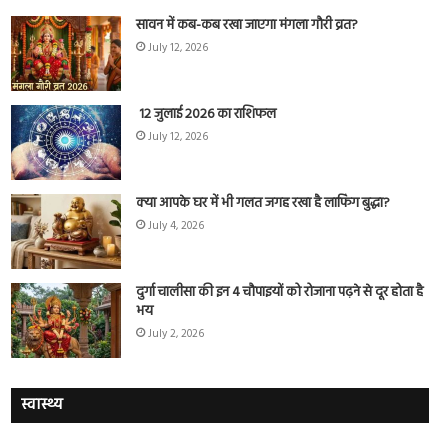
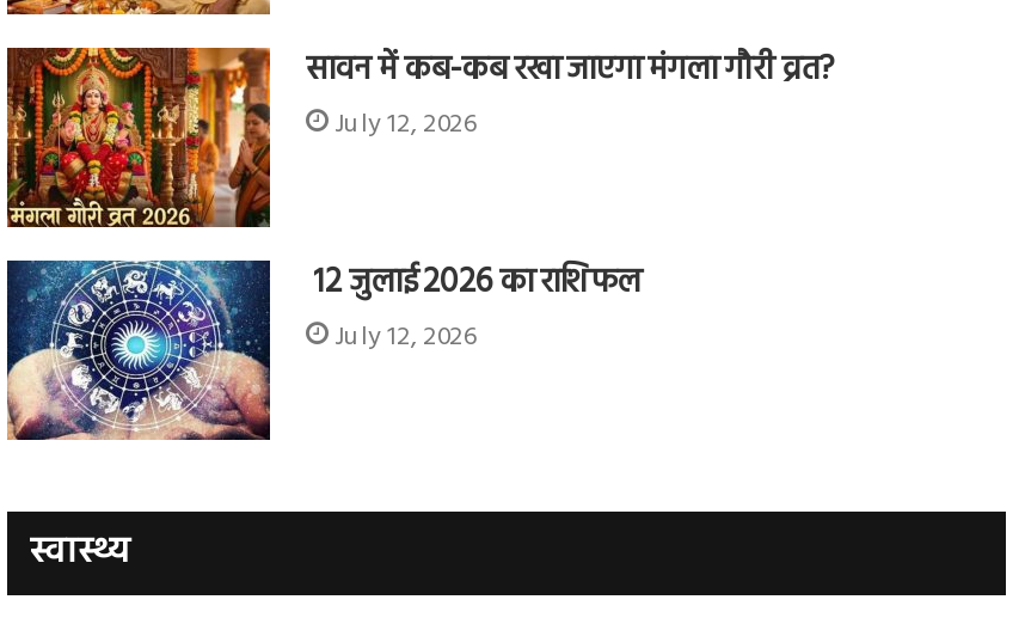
[11,192,423,343] [image] | क्या आपके घर में भी गलत जगह रखा है लाफिंग बुद्धा? | July 4, 2026 | दुर्गा चालीसा की इन 4 चौपाइयों को रोजाना पढ़ने से दूर होता है | भय | July 2, 2026 -> none
[10,282,122,359] [image] -> none

